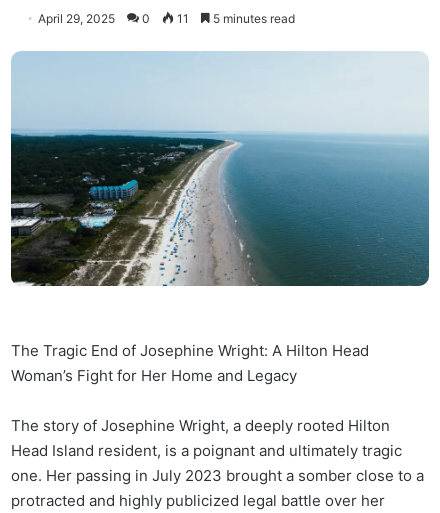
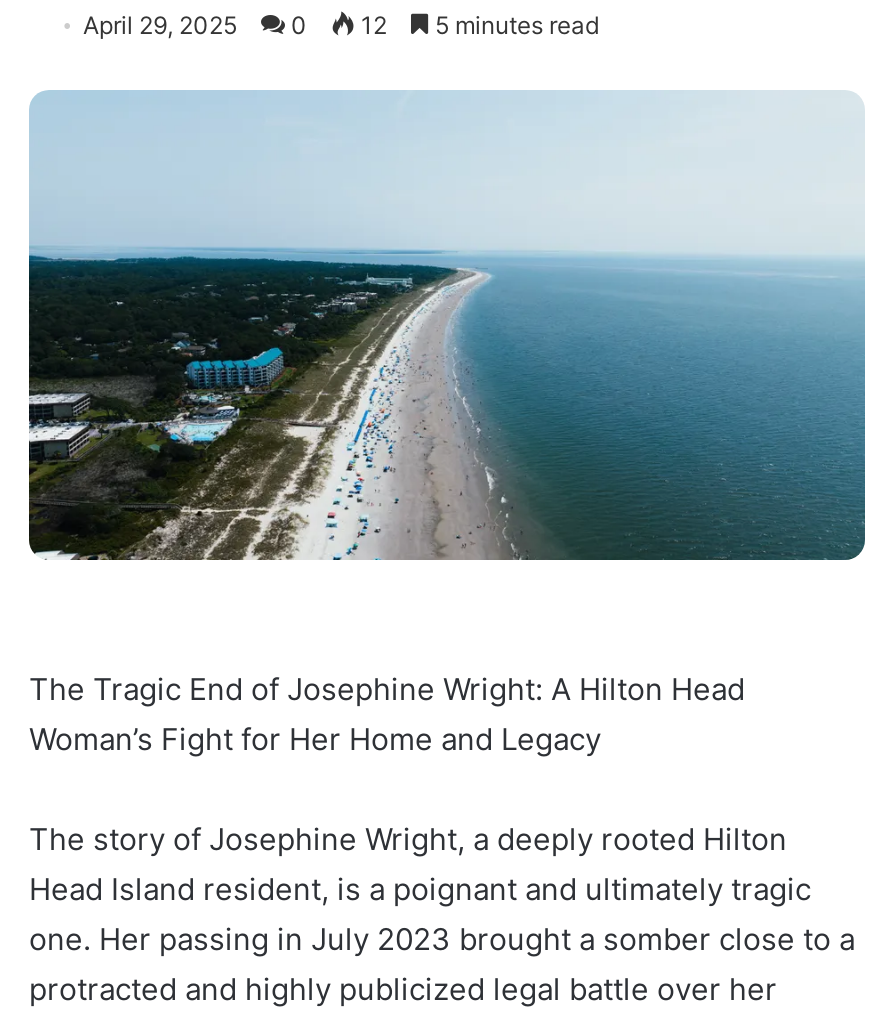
[38,11,295,26] April 29, 2025 0 11 5 minutes read -> [83,10,599,40] April 29, 2025 0 12 5 minutes read

